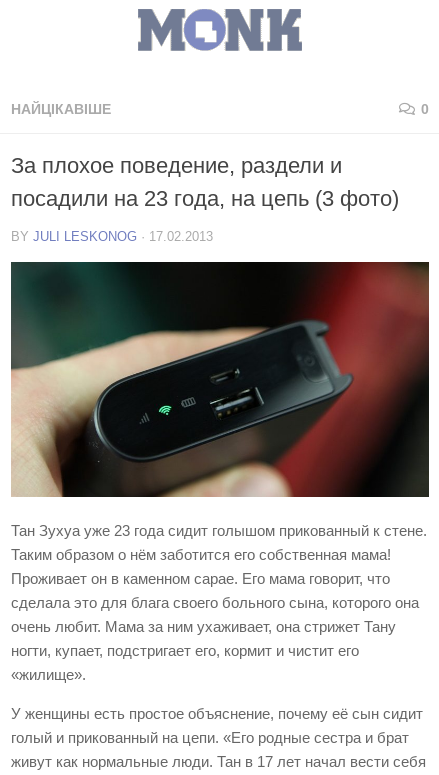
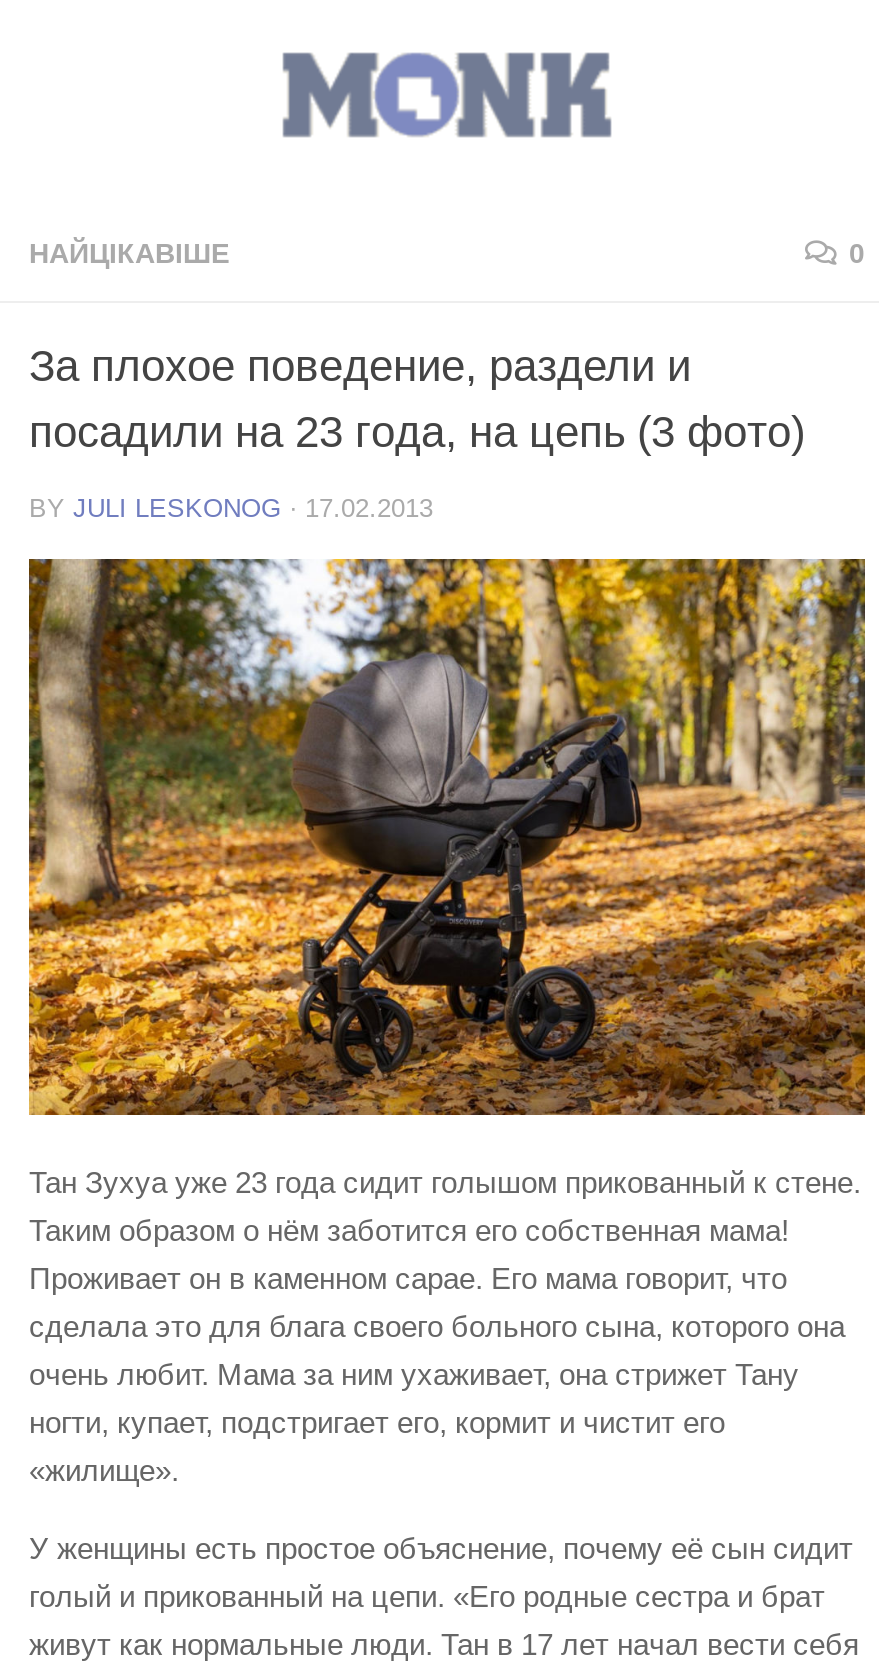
[11,261,430,498] [image] -> [29,557,867,1117] [image]

